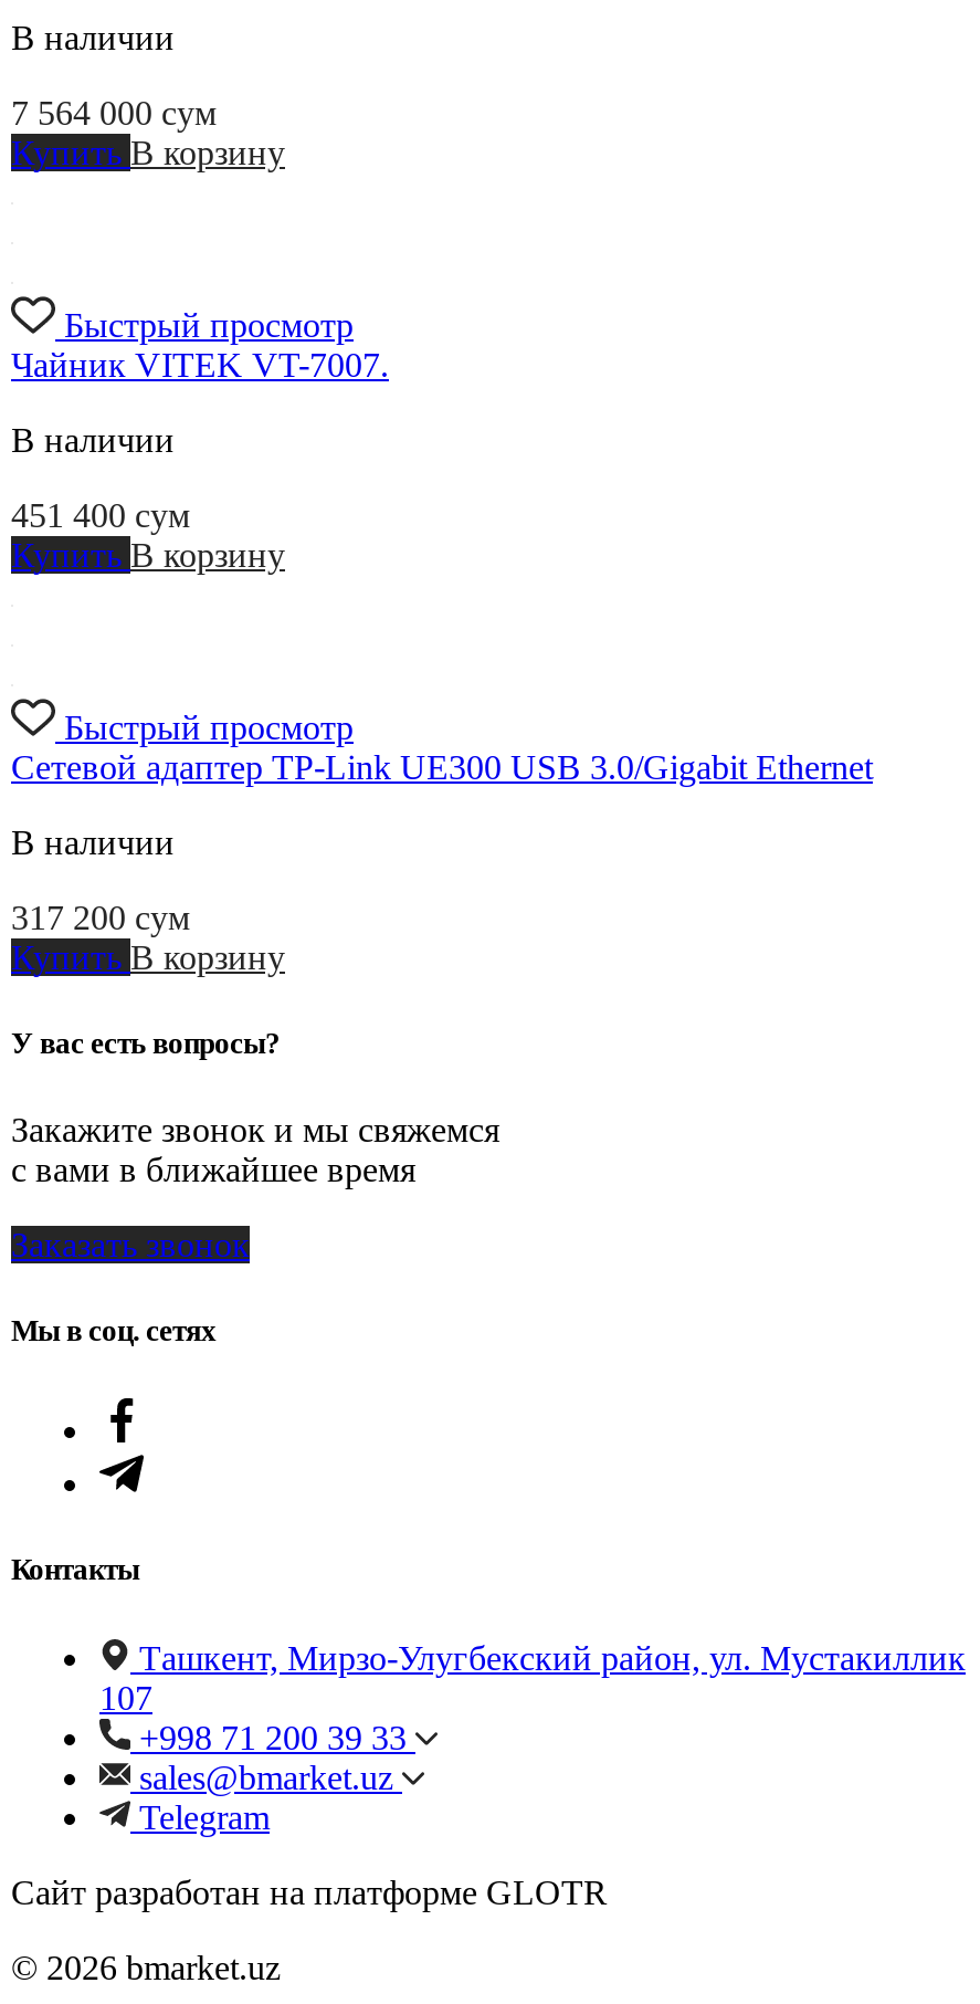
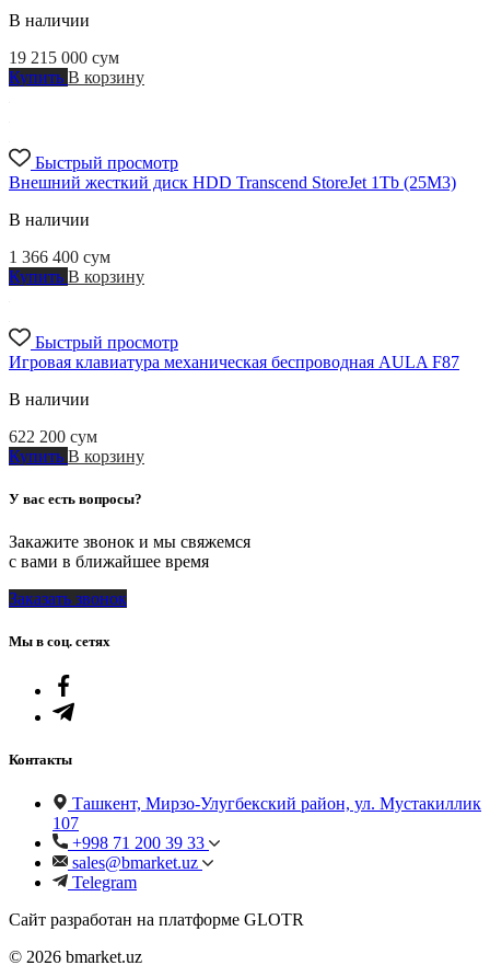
[11,93,217,131] 7 564 000 сум -> [9,48,119,66] 19 215 000 сум
[11,345,389,383] Чайник VITEK VT-7007. -> [9,173,456,191] Внешний жесткий диск HDD Transcend StoreJet 1Tb (25M3)
[11,495,190,533] 451 400 сум -> [9,247,110,266] 1 366 400 сум
[11,747,873,785] Сетевой адаптер TP-Link UE300 USB 3.0/Gigabit Ethernet -> [9,352,459,371] Игровая клавиатура механическая беспроводная AULA F87
[11,898,190,935] 317 200 сум -> [9,427,97,445] 622 200 сум

